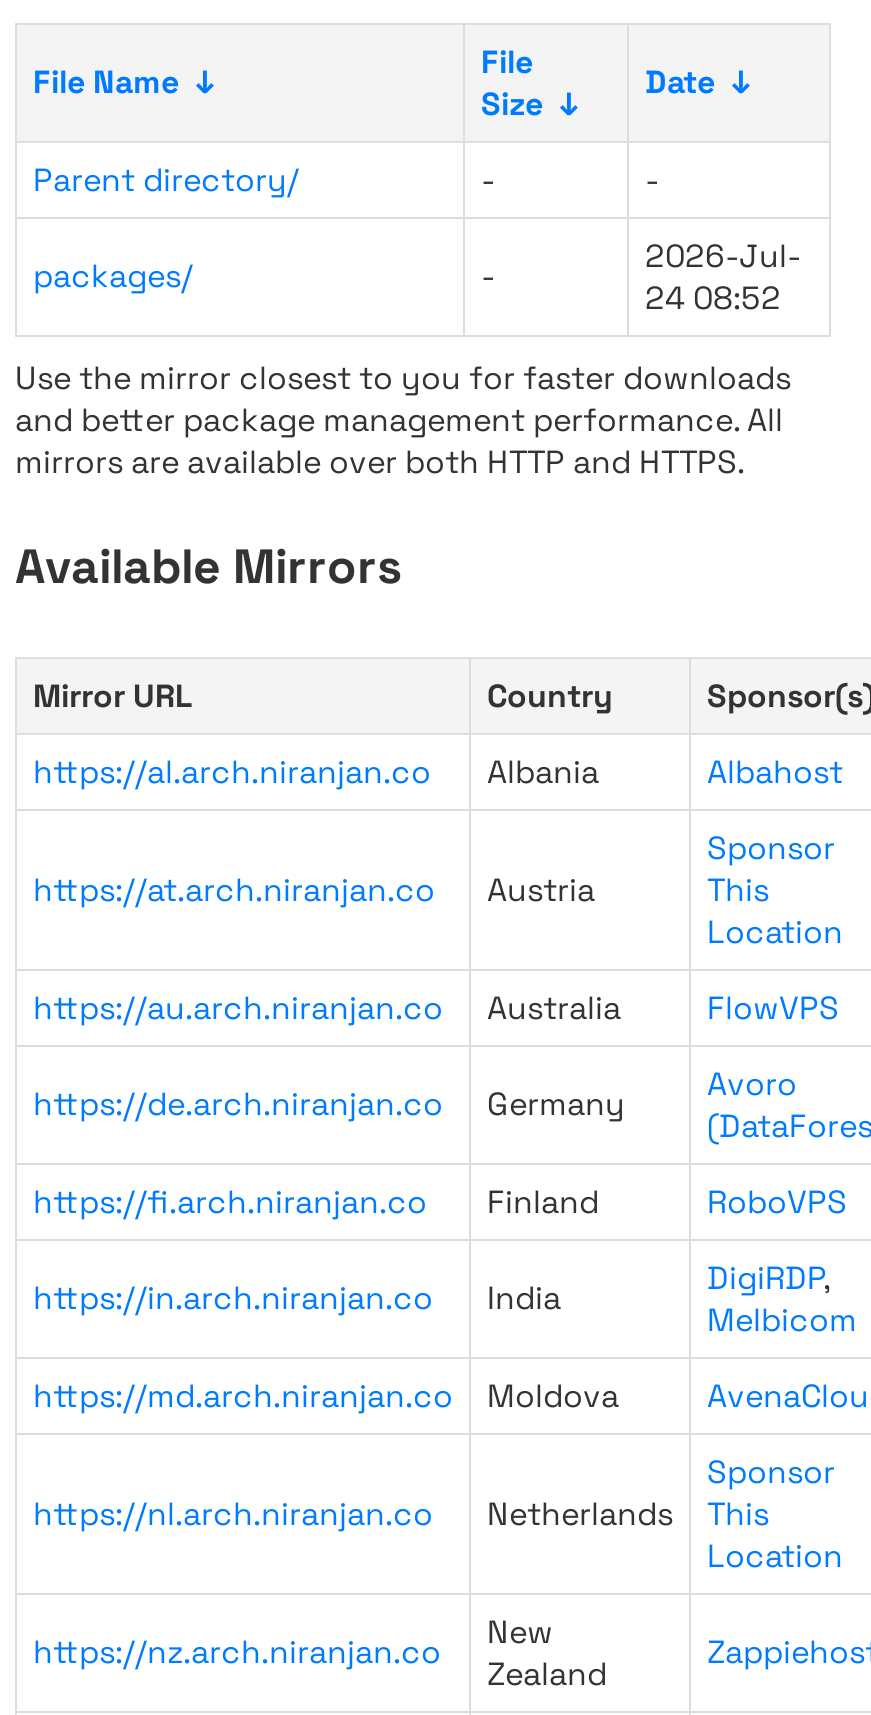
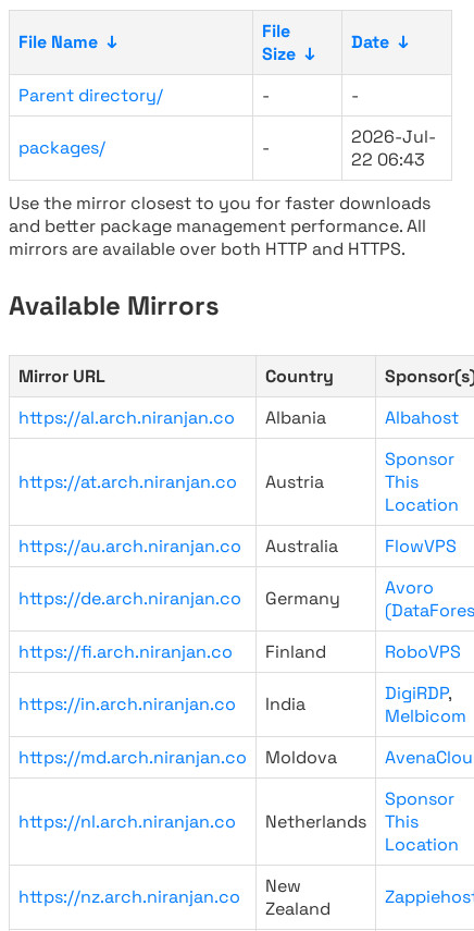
[645,277,781,319] 24 08:52 -> [351,148,425,171] 22 06:43

